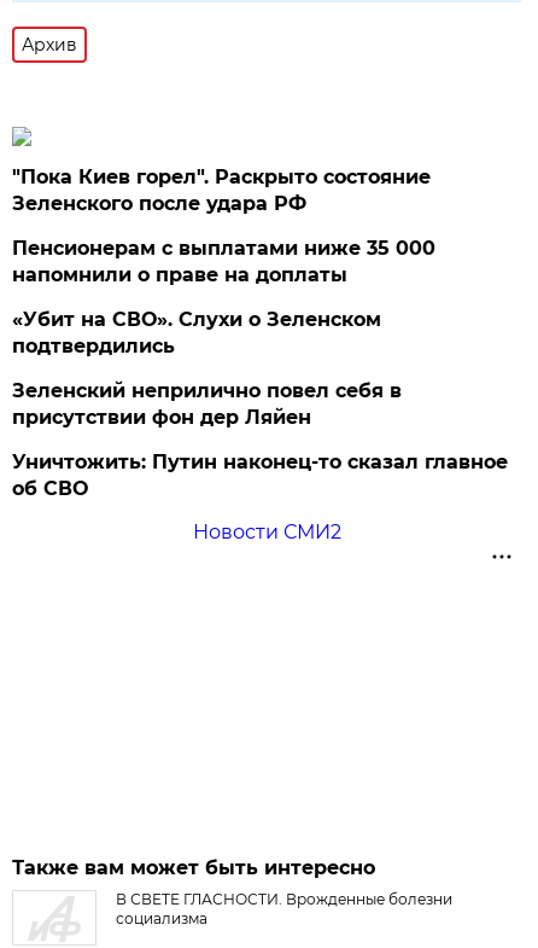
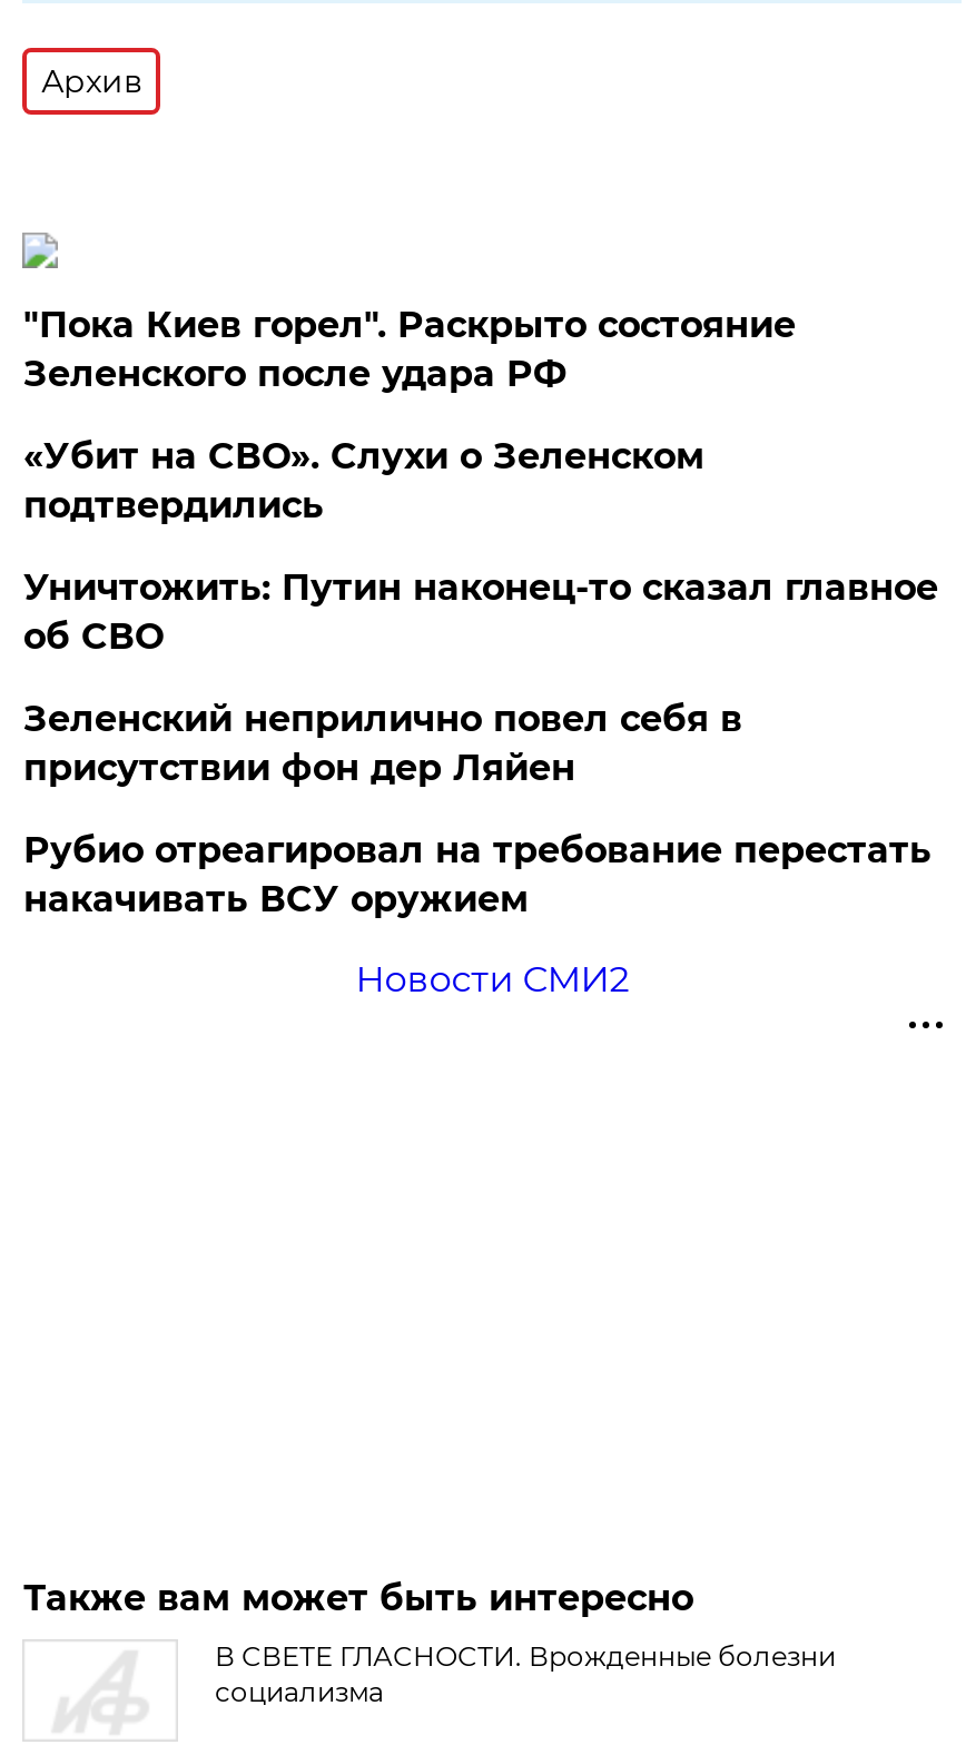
[13,237,436,286] Пенсионерам с выплатами ниже 35 000 | напомнили о праве на доплаты -> none
moved [13,308,382,357] -> [23,435,704,526]: «Убит на СВО». Слухи о Зеленском | подтвердились
none -> [23,829,931,920] Рубио отреагировал на требование перестать | накачивать ВСУ оружием
moved [13,450,508,500] -> [23,566,938,658]: Уничтожить: Путин наконец-то сказал главное | об СВО

